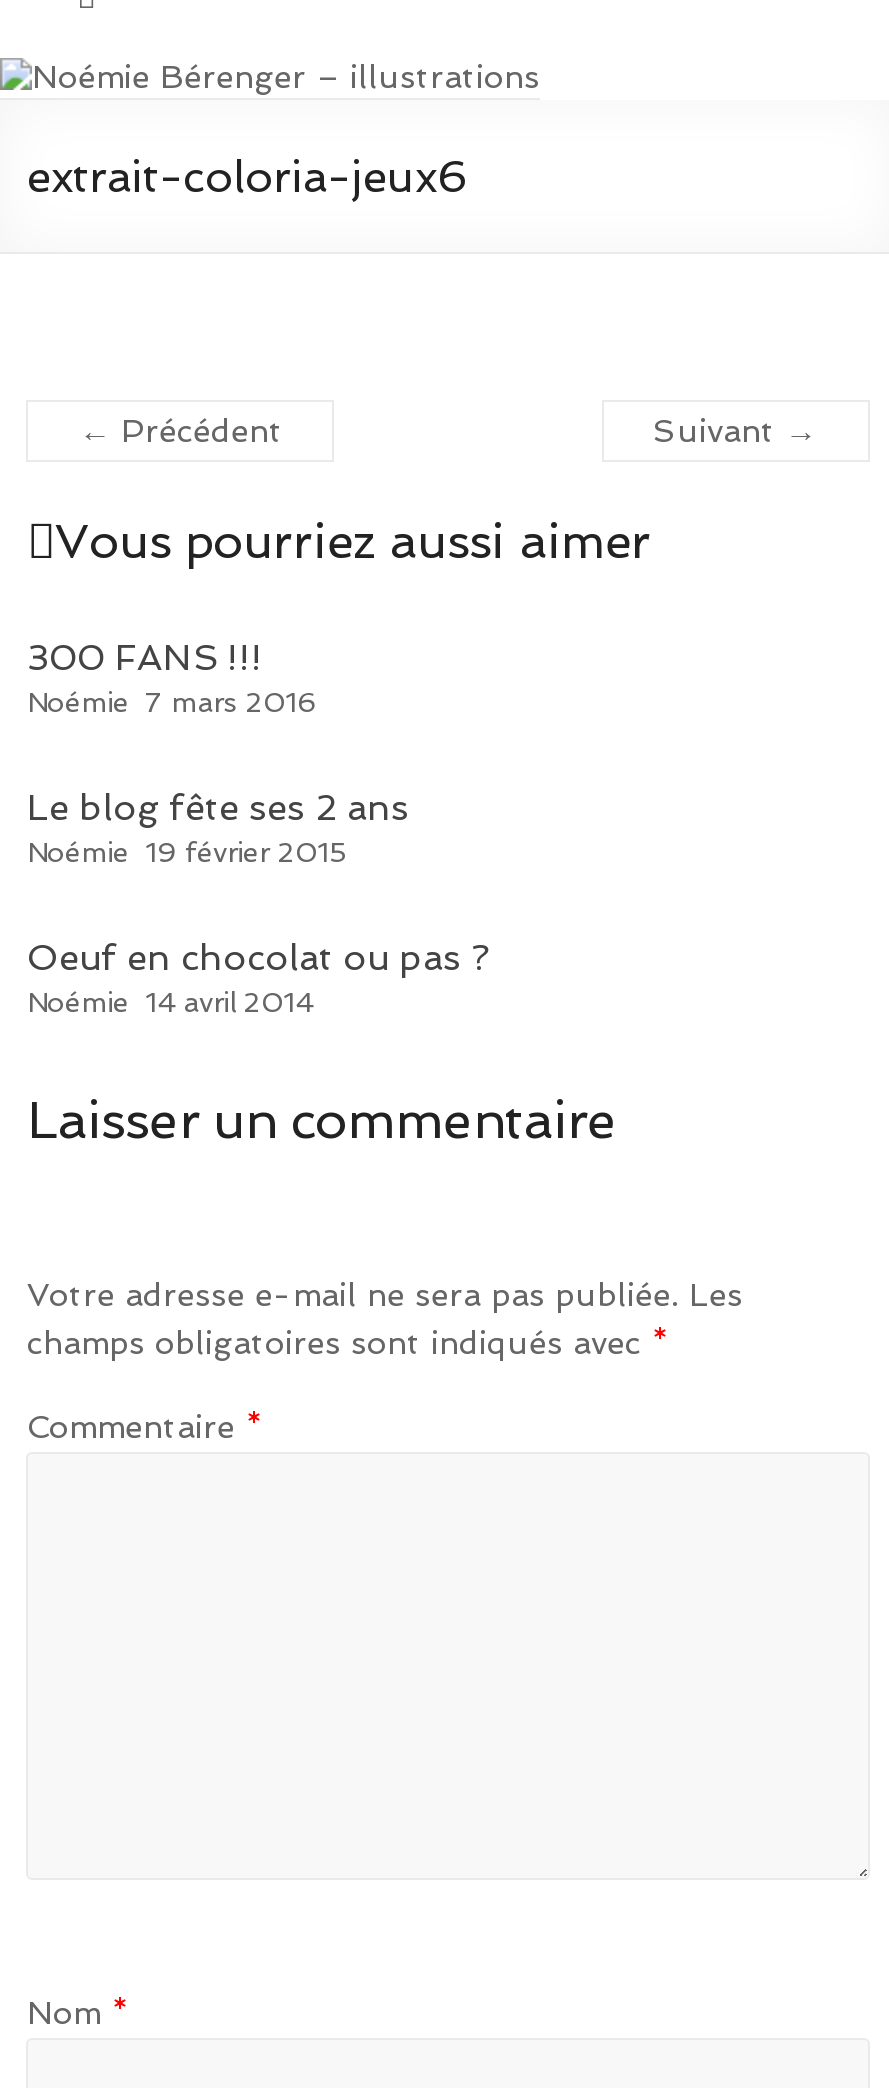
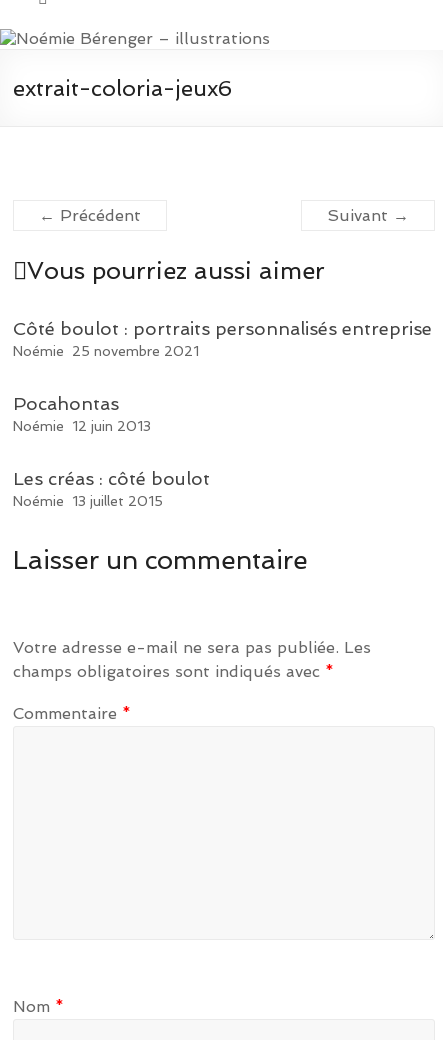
[27,636,317,718] 300 FANS !!! | Noémie 7 mars 2016 -> [13,318,432,359] Côté boulot : portraits personnalisés entreprise | Noémie 25 novembre 2021
[27,786,409,868] Le blog fête ses 2 ans | Noémie 19 février 2015 -> [13,393,151,434] Pocahontas | Noémie 12 juin 2013
[27,936,489,1018] Oeuf en chocolat ou pas ? | Noémie 14 avril 2014 -> [13,468,210,509] Les créas : côté boulot | Noémie 13 juillet 2015

